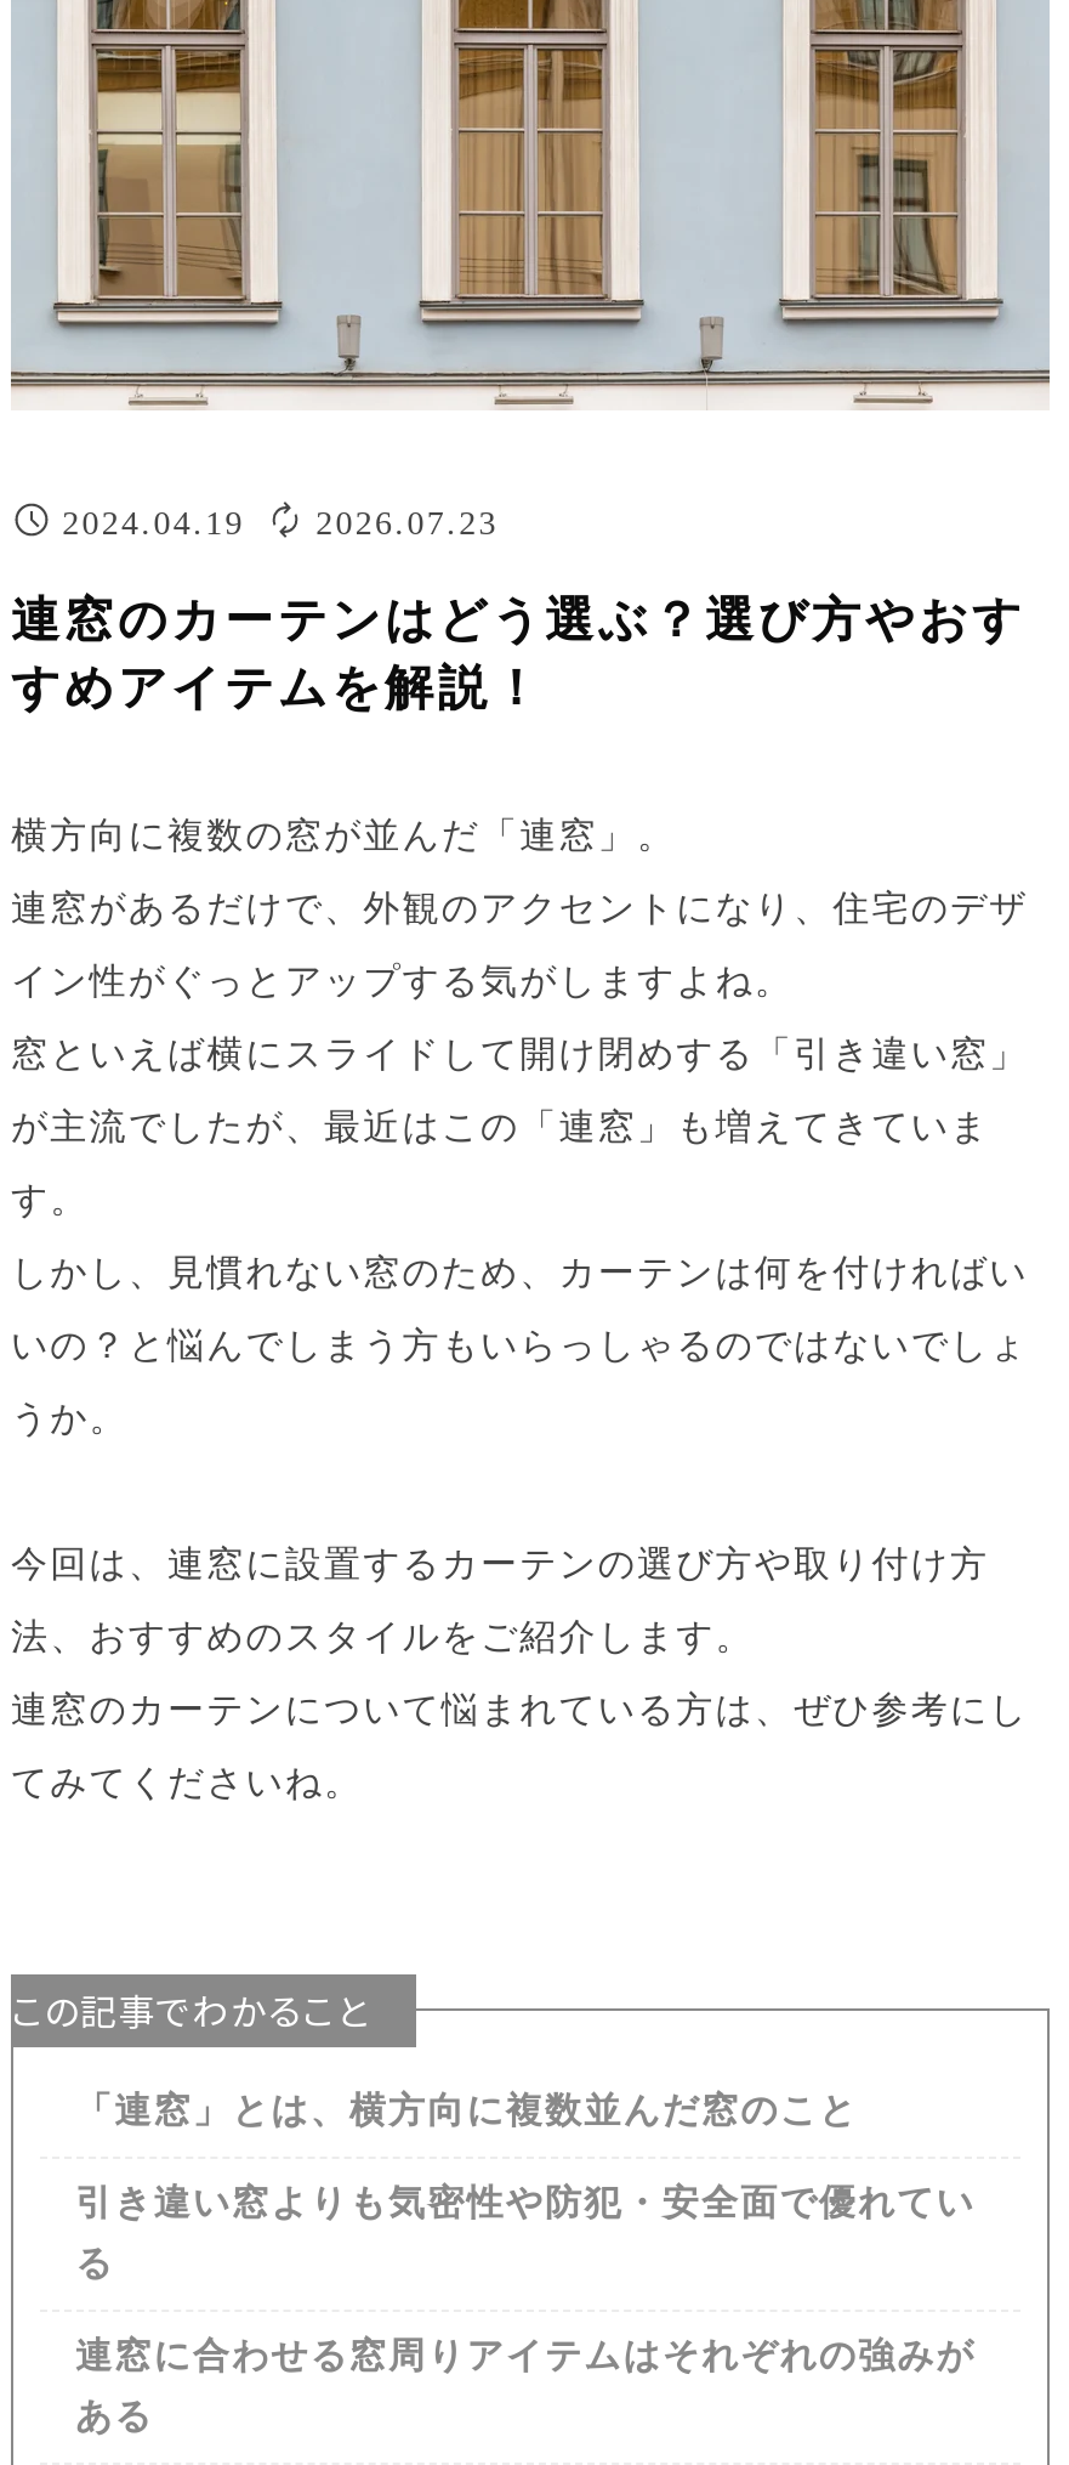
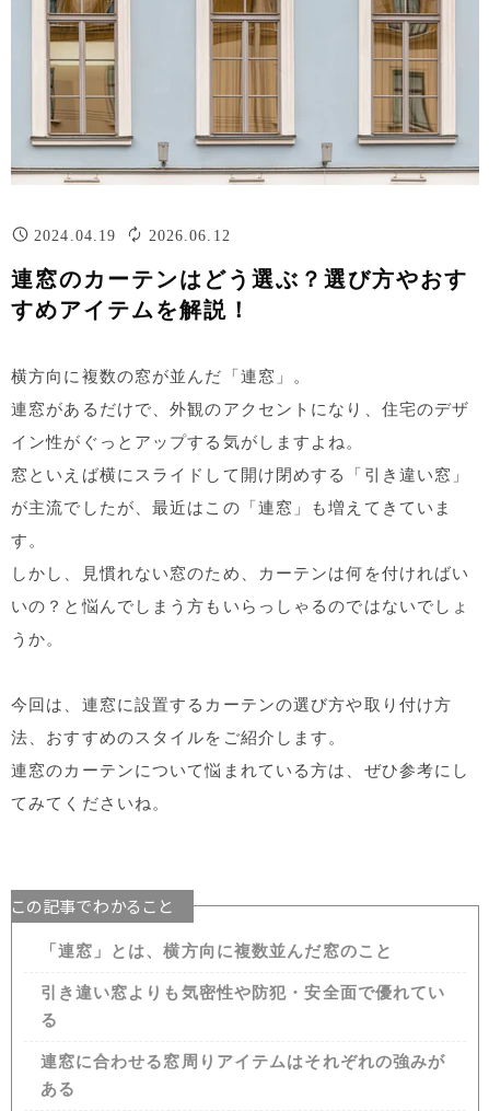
[62,503,498,542] 2024.04.19 2026.07.23 -> [34,227,231,244] 2024.04.19 2026.06.12

